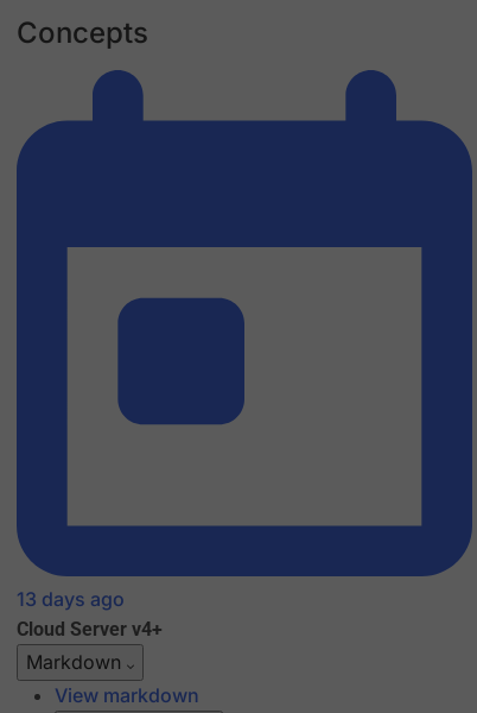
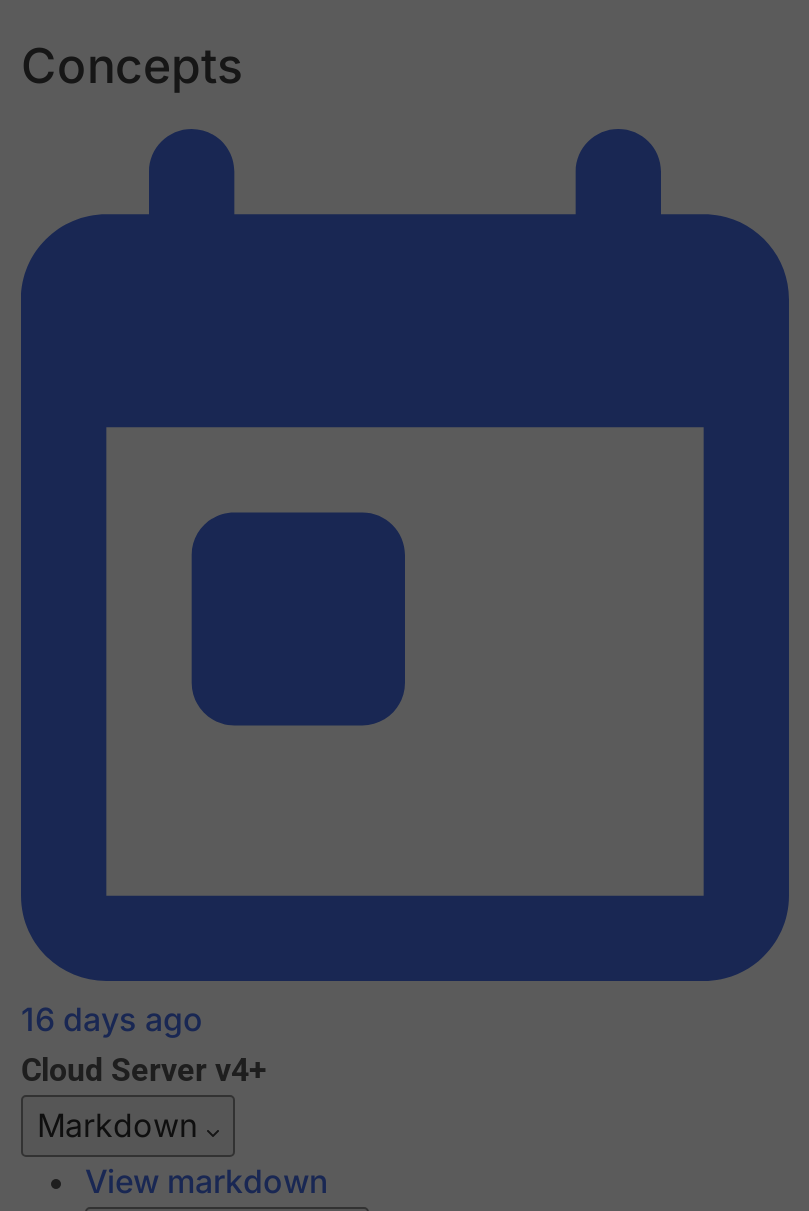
[17,588,125,611] 13 days ago -> [21,1000,203,1040] 16 days ago

